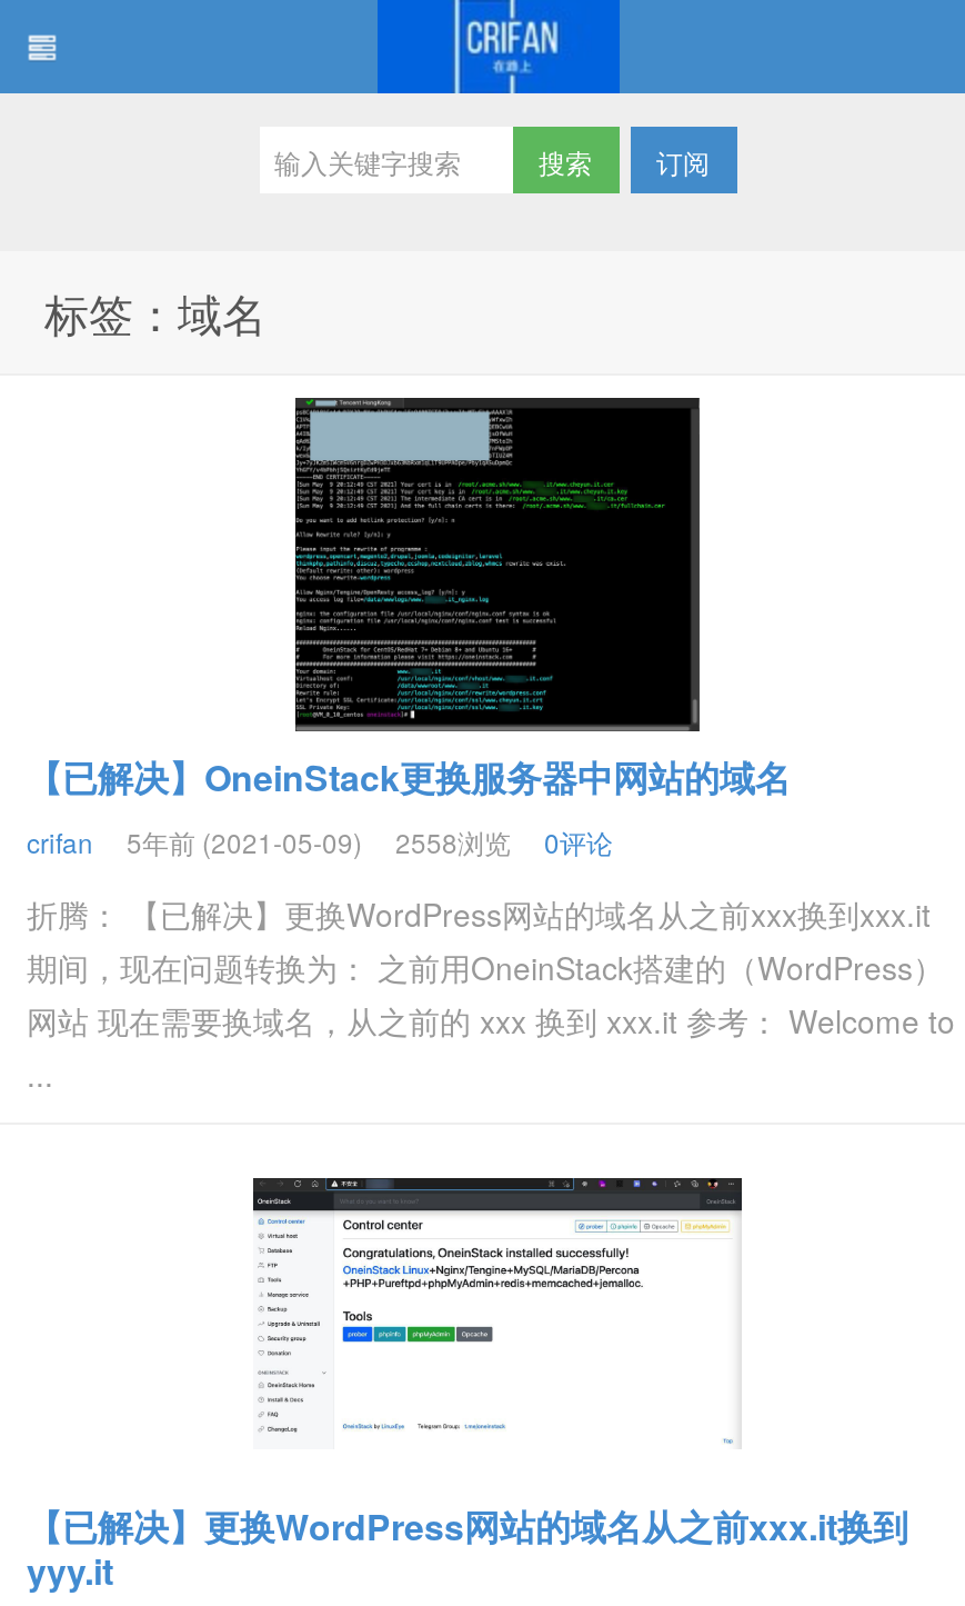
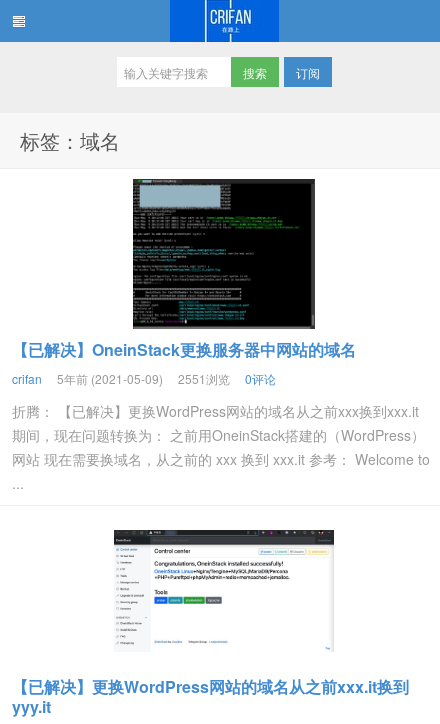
[27,822,613,860] crifan 5年前 (2021-05-09) 2558浏览 0评论 -> [12,370,276,387] crifan 5年前 (2021-05-09) 2551浏览 0评论

